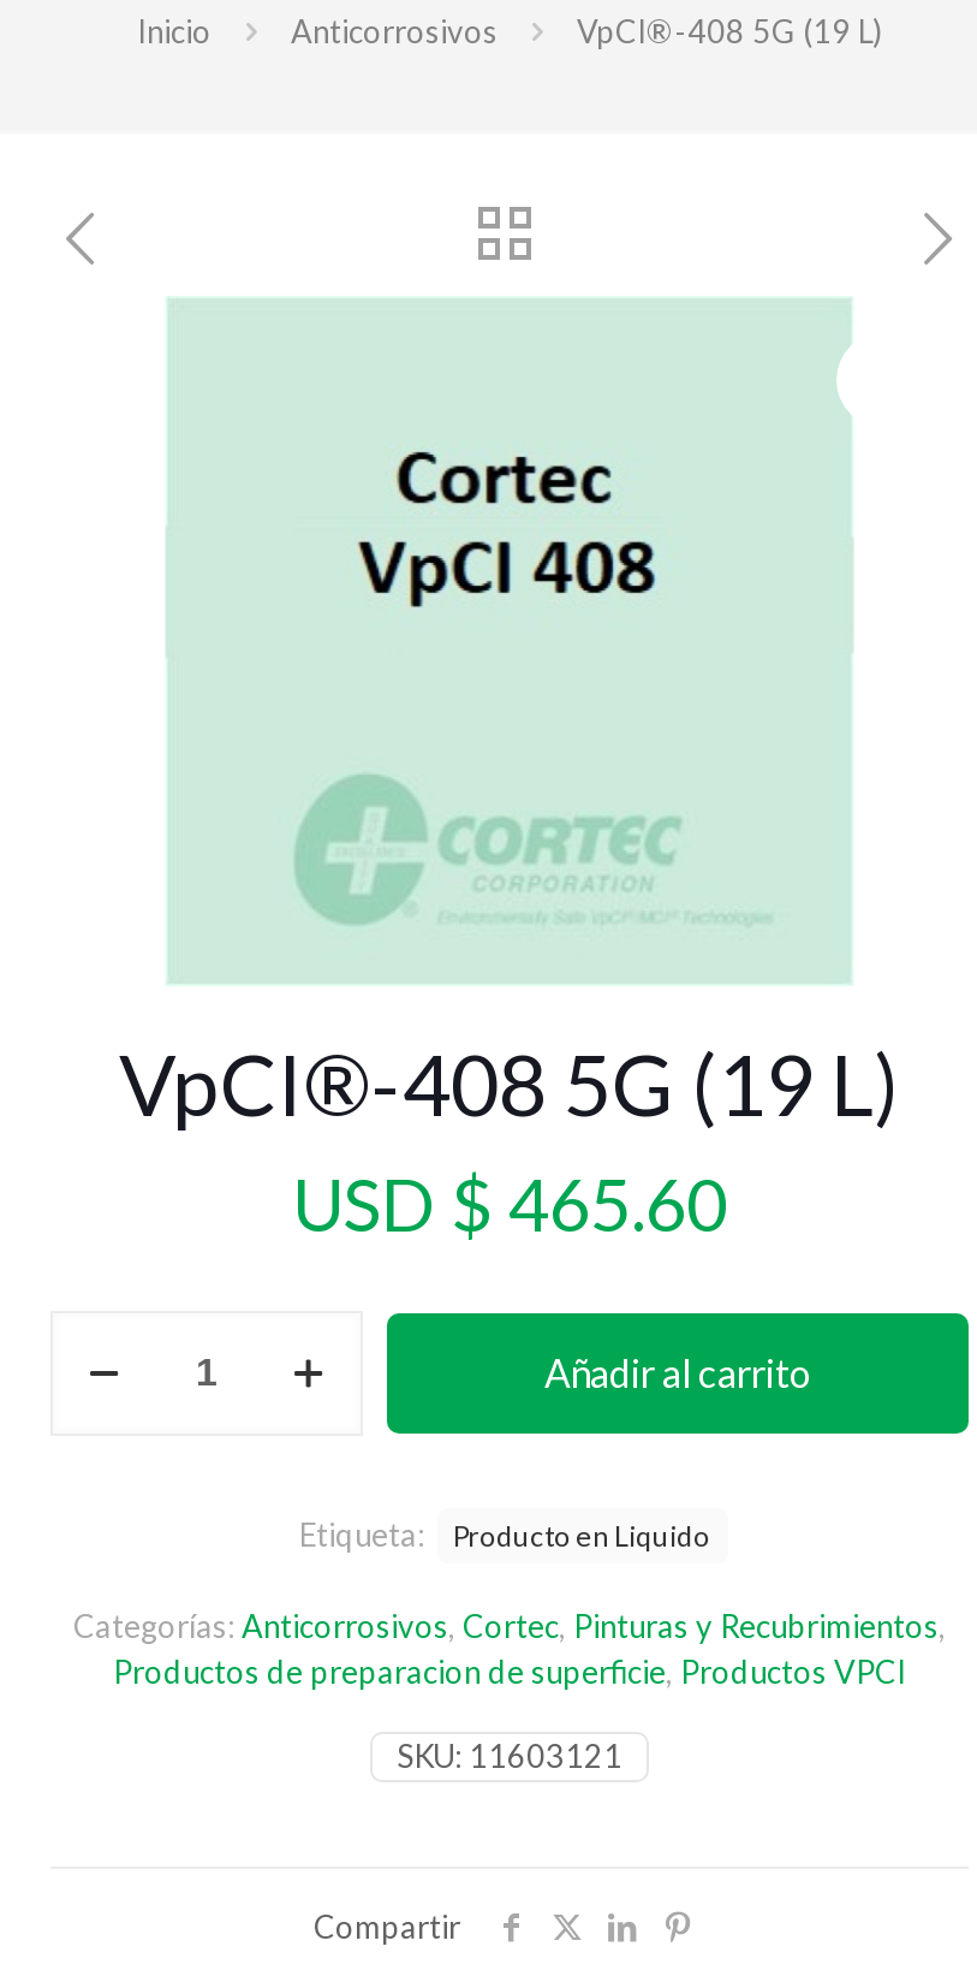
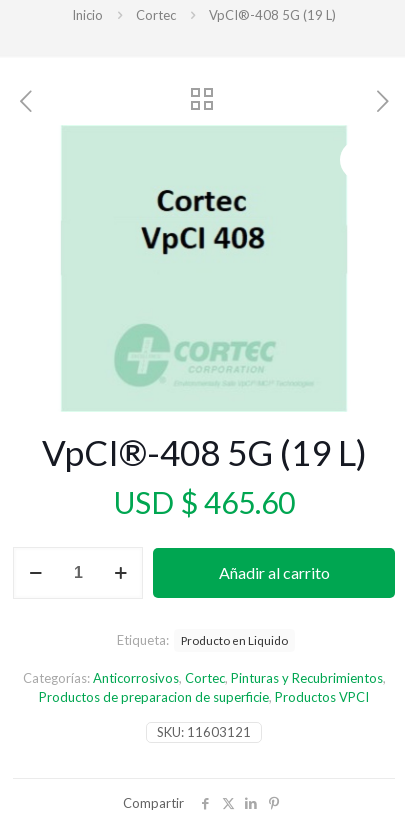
[291,12,498,51] Anticorrosivos -> [136,7,176,23] Cortec

